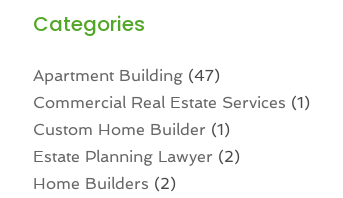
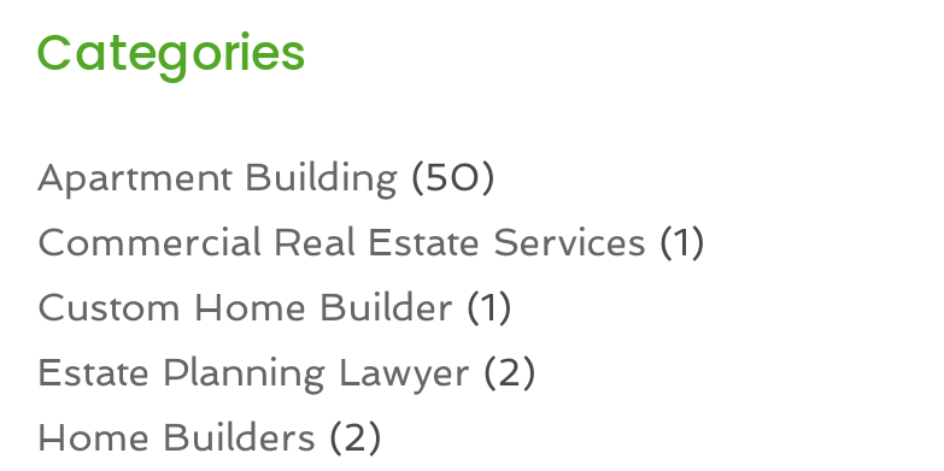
[33,66,220,85] Apartment Building (47) -> [37,154,495,199] Apartment Building (50)

